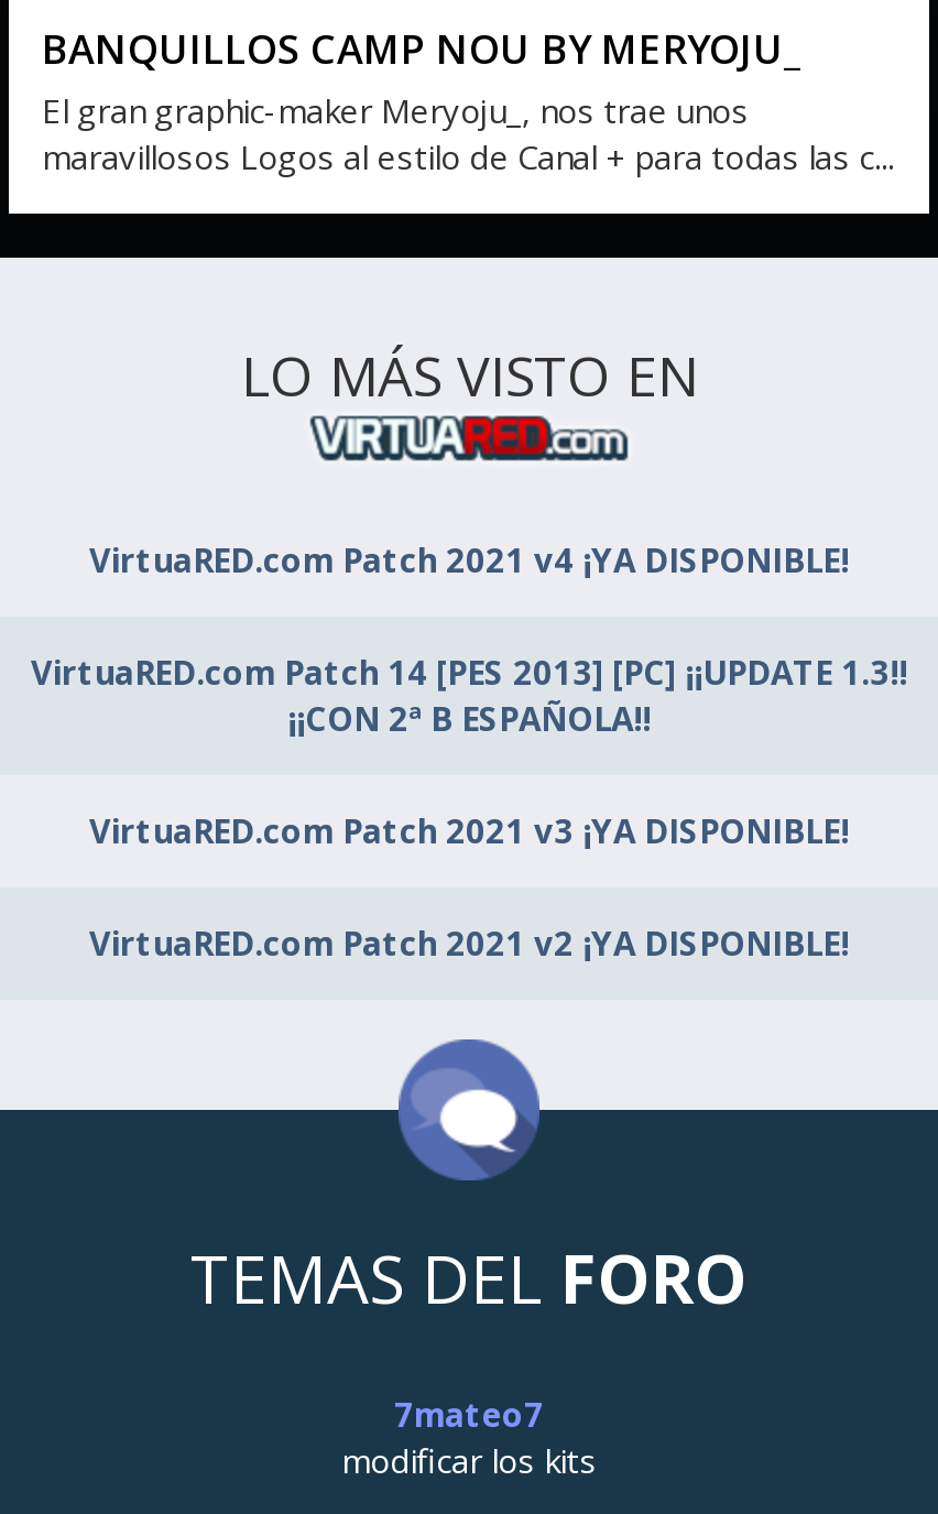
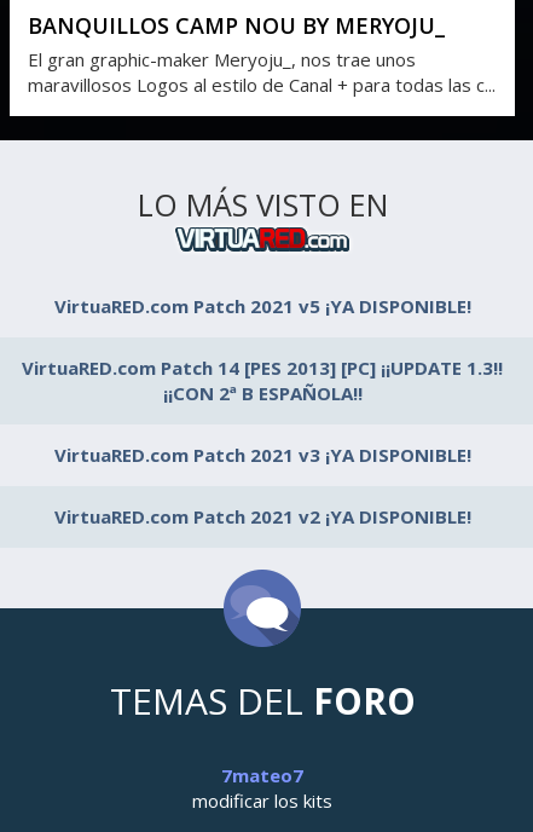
[89,537,849,581] VirtuaRED.com Patch 2021 v4 ¡YA DISPONIBLE! -> [54,294,471,318] VirtuaRED.com Patch 2021 v5 ¡YA DISPONIBLE!

